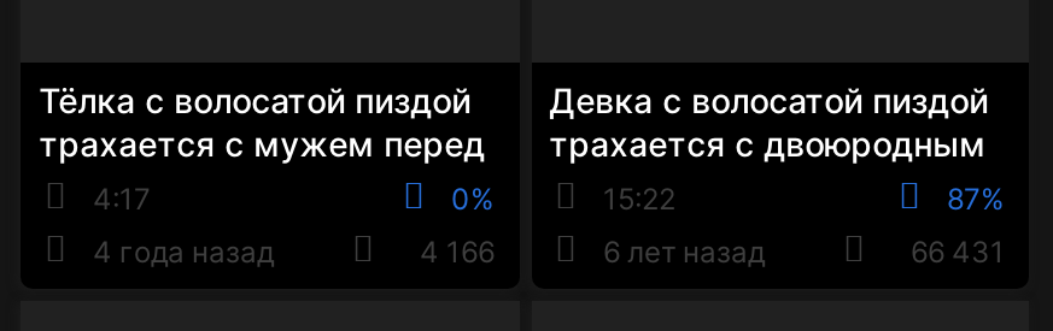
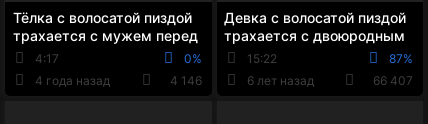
[420,233,495,269] 4 166 -> [169,73,201,88] 4 146
[911,233,1005,269] 66 431 -> [373,73,413,88] 66 407

